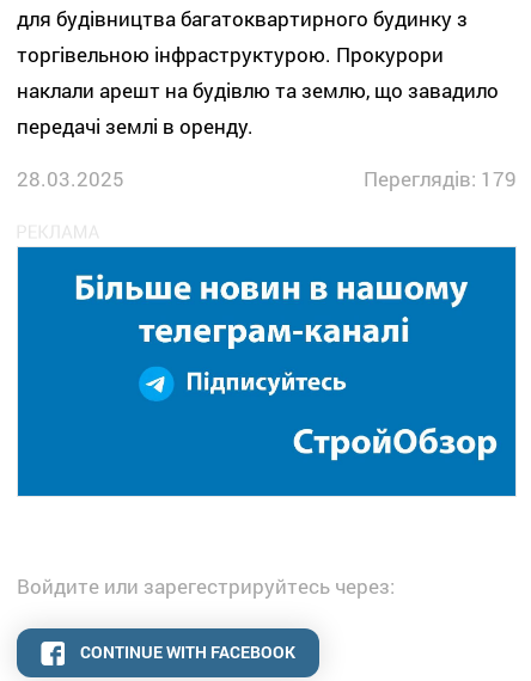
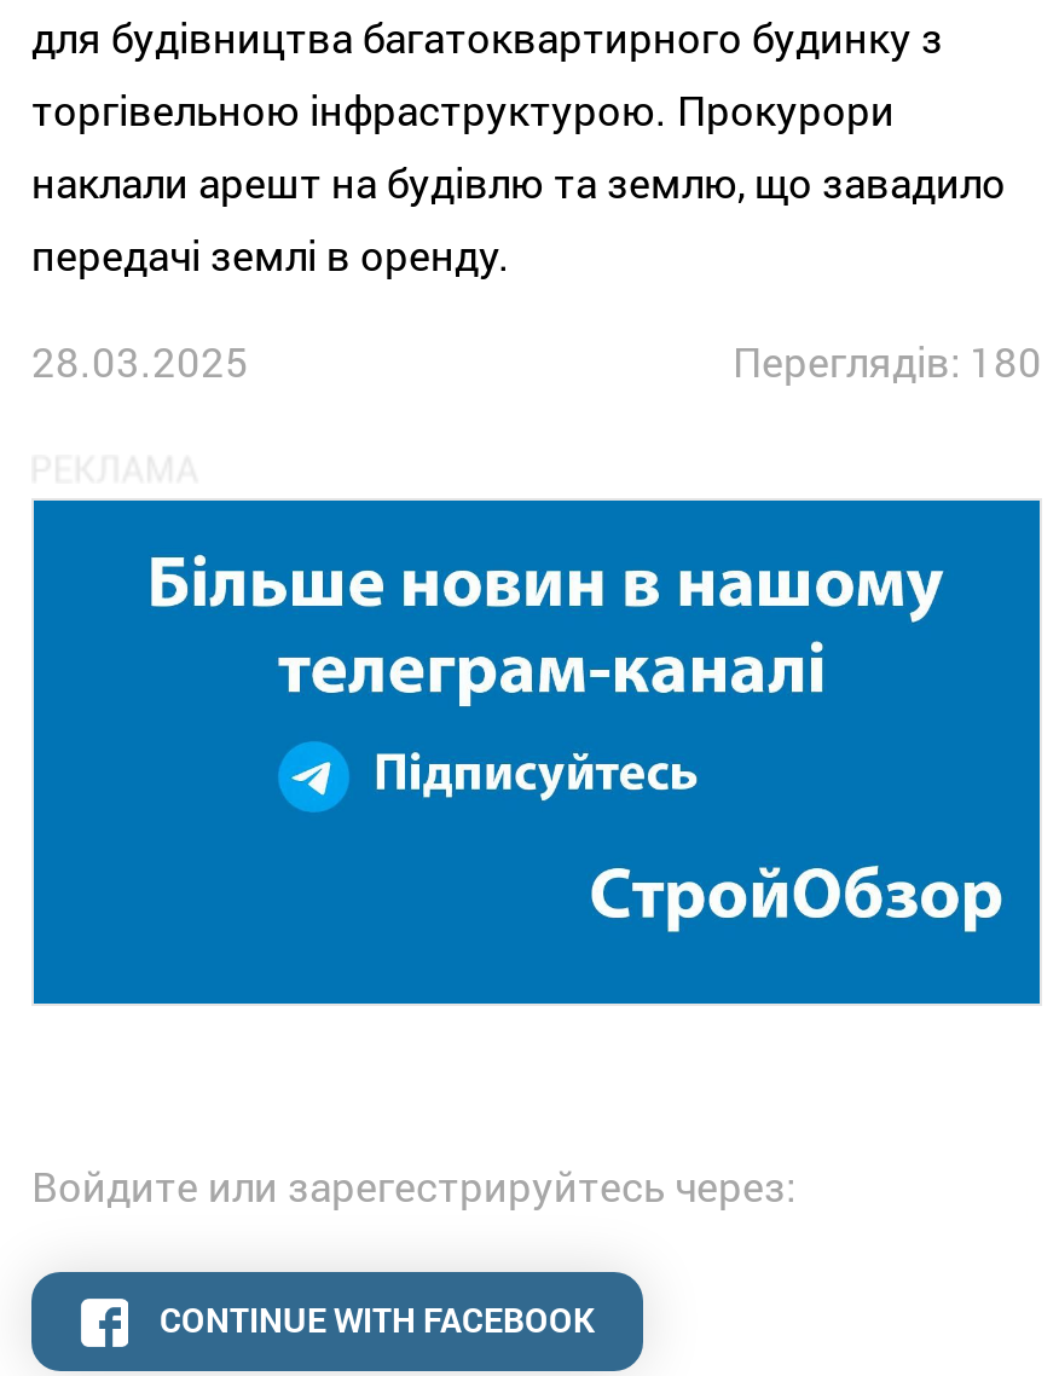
[364,165,517,192] Переглядів: 179 -> [733,333,1042,389] Переглядів: 180

